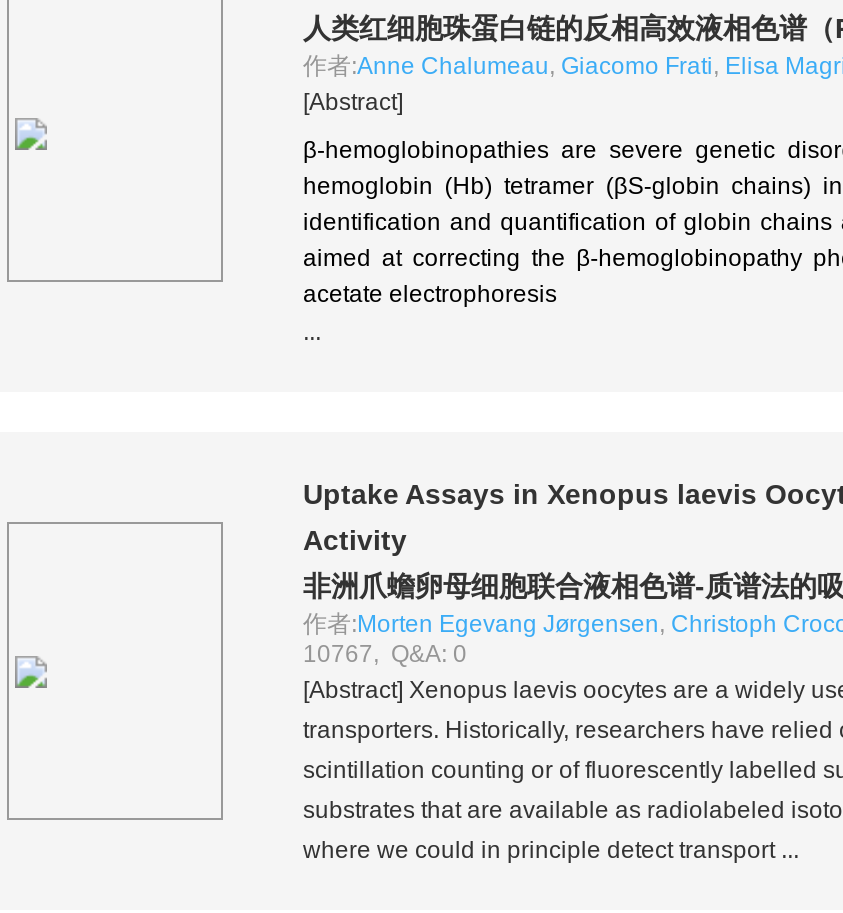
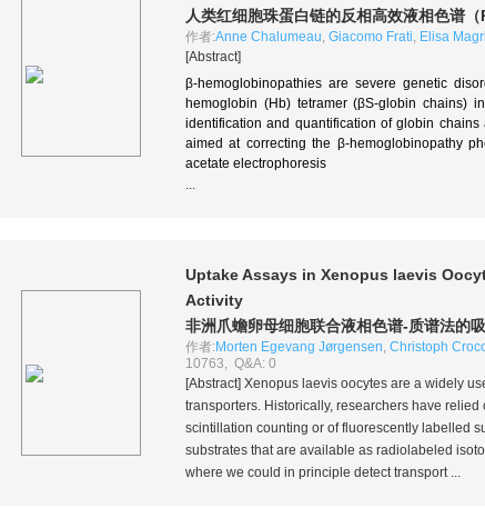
[303,640,467,668] 10767, Q&A: 0 -> [185,356,276,371] 10763, Q&A: 0

